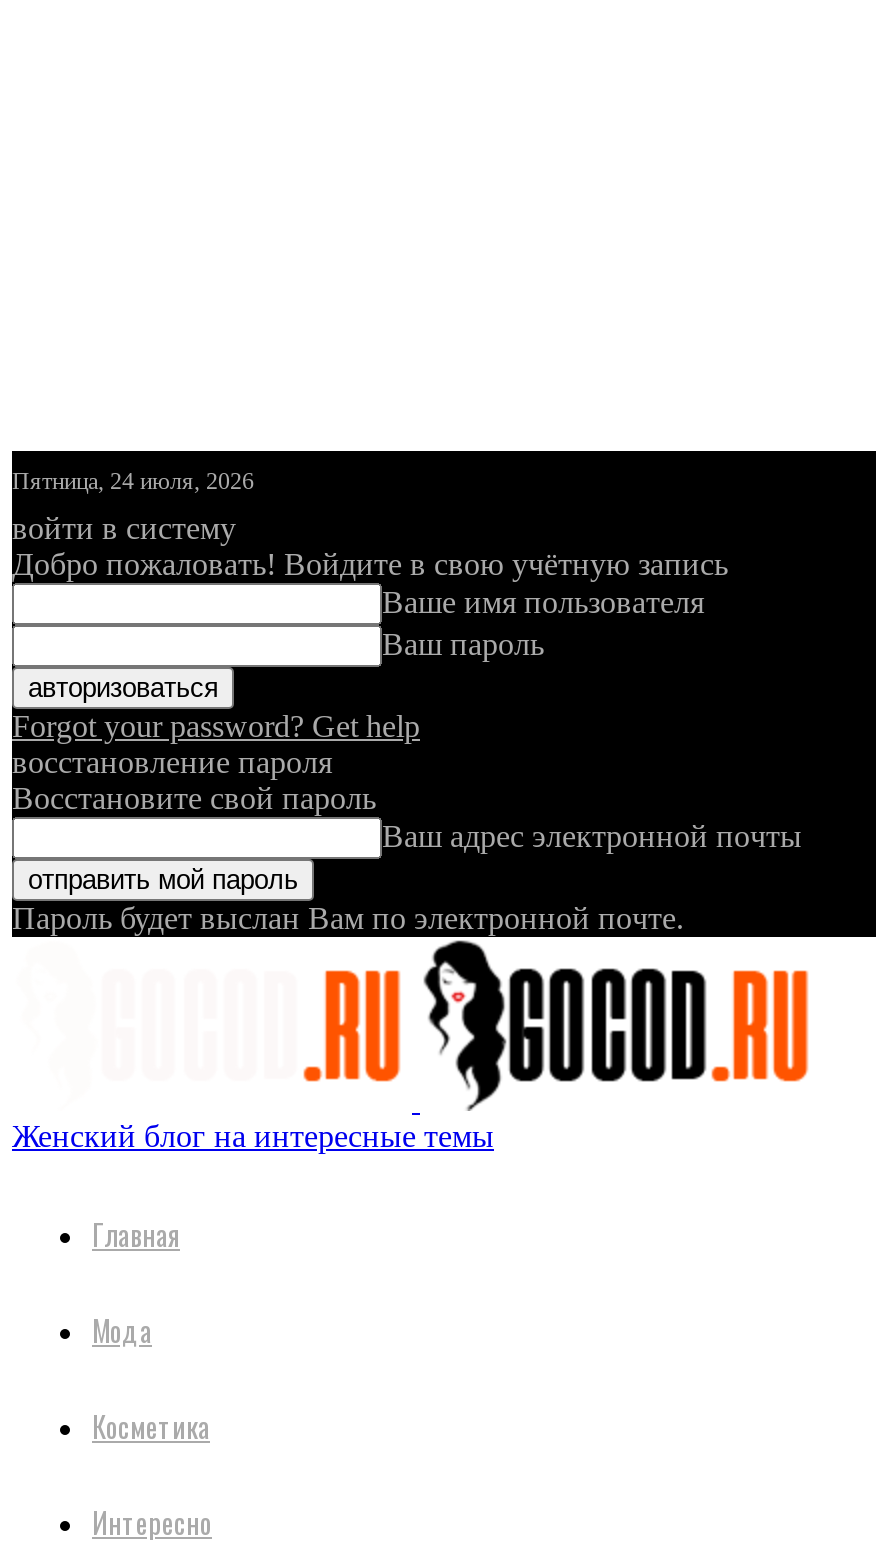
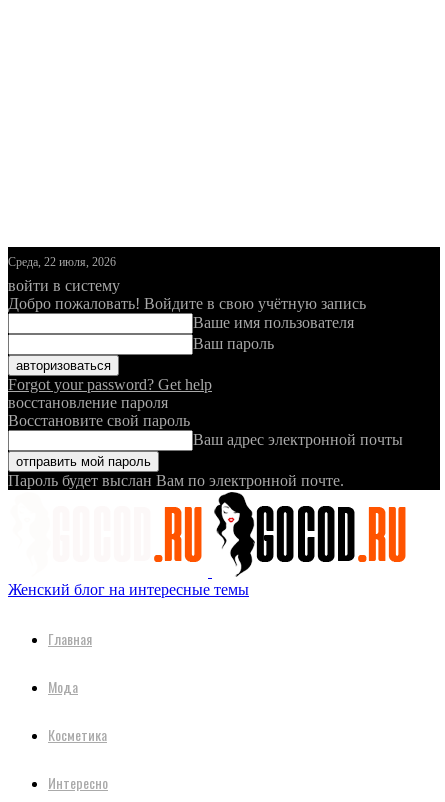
[12,467,254,495] Пятница, 24 июля, 2026 -> [8,255,116,269] Среда, 22 июля, 2026

